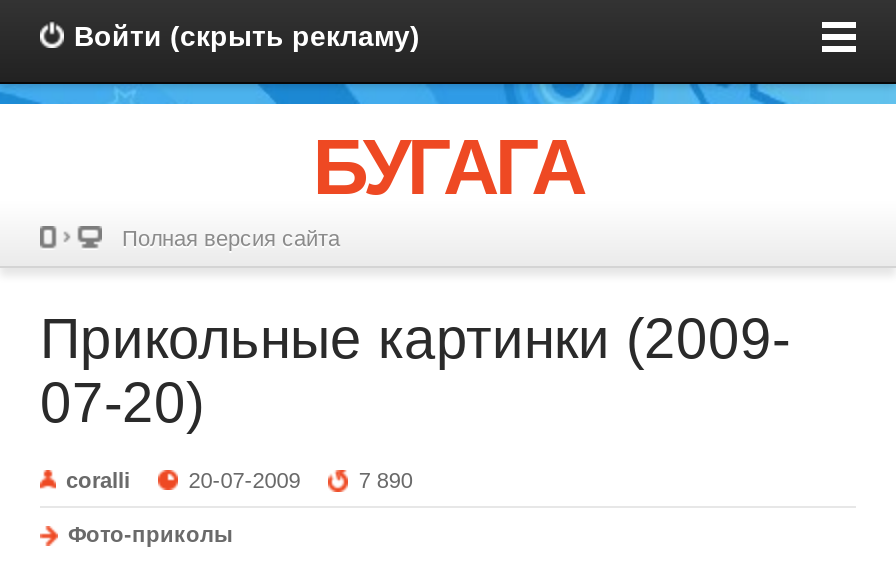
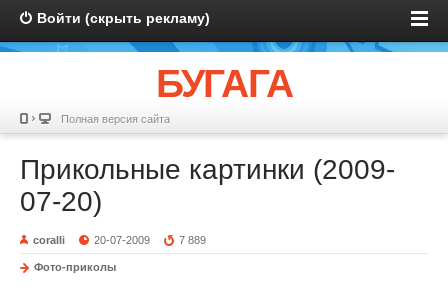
[359,468,413,492] 7 890 -> [179,234,206,246] 7 889

